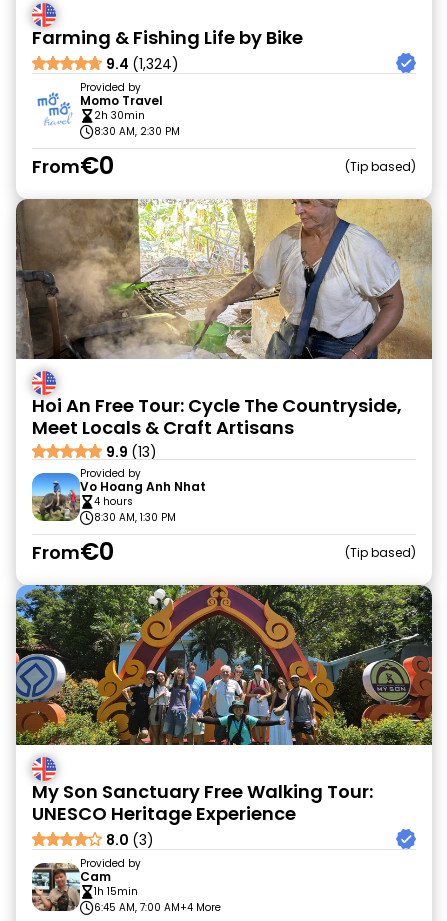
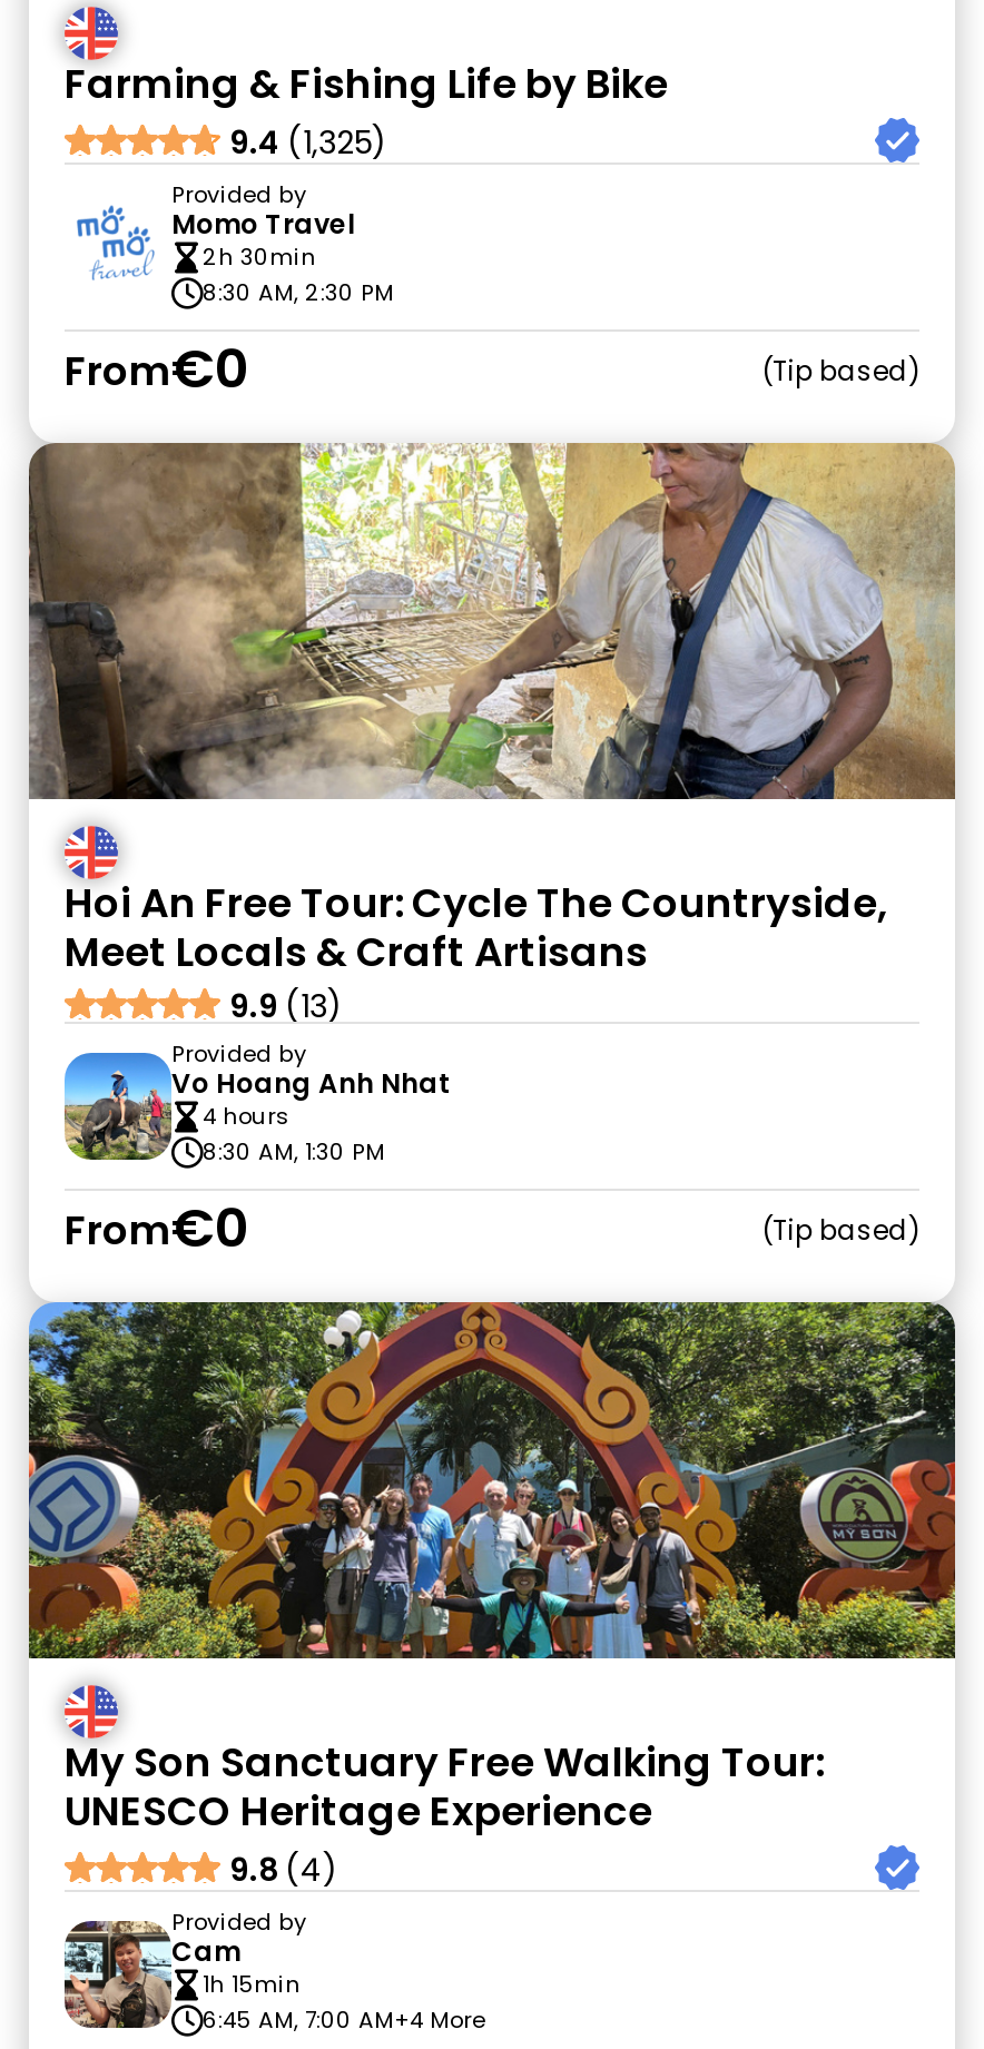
[106,54,179,74] 9.4 (1,324) -> [229,120,387,165] 9.4 (1,325)
[106,830,154,850] 8.0 (3) -> [229,1848,338,1892] 9.8 (4)

